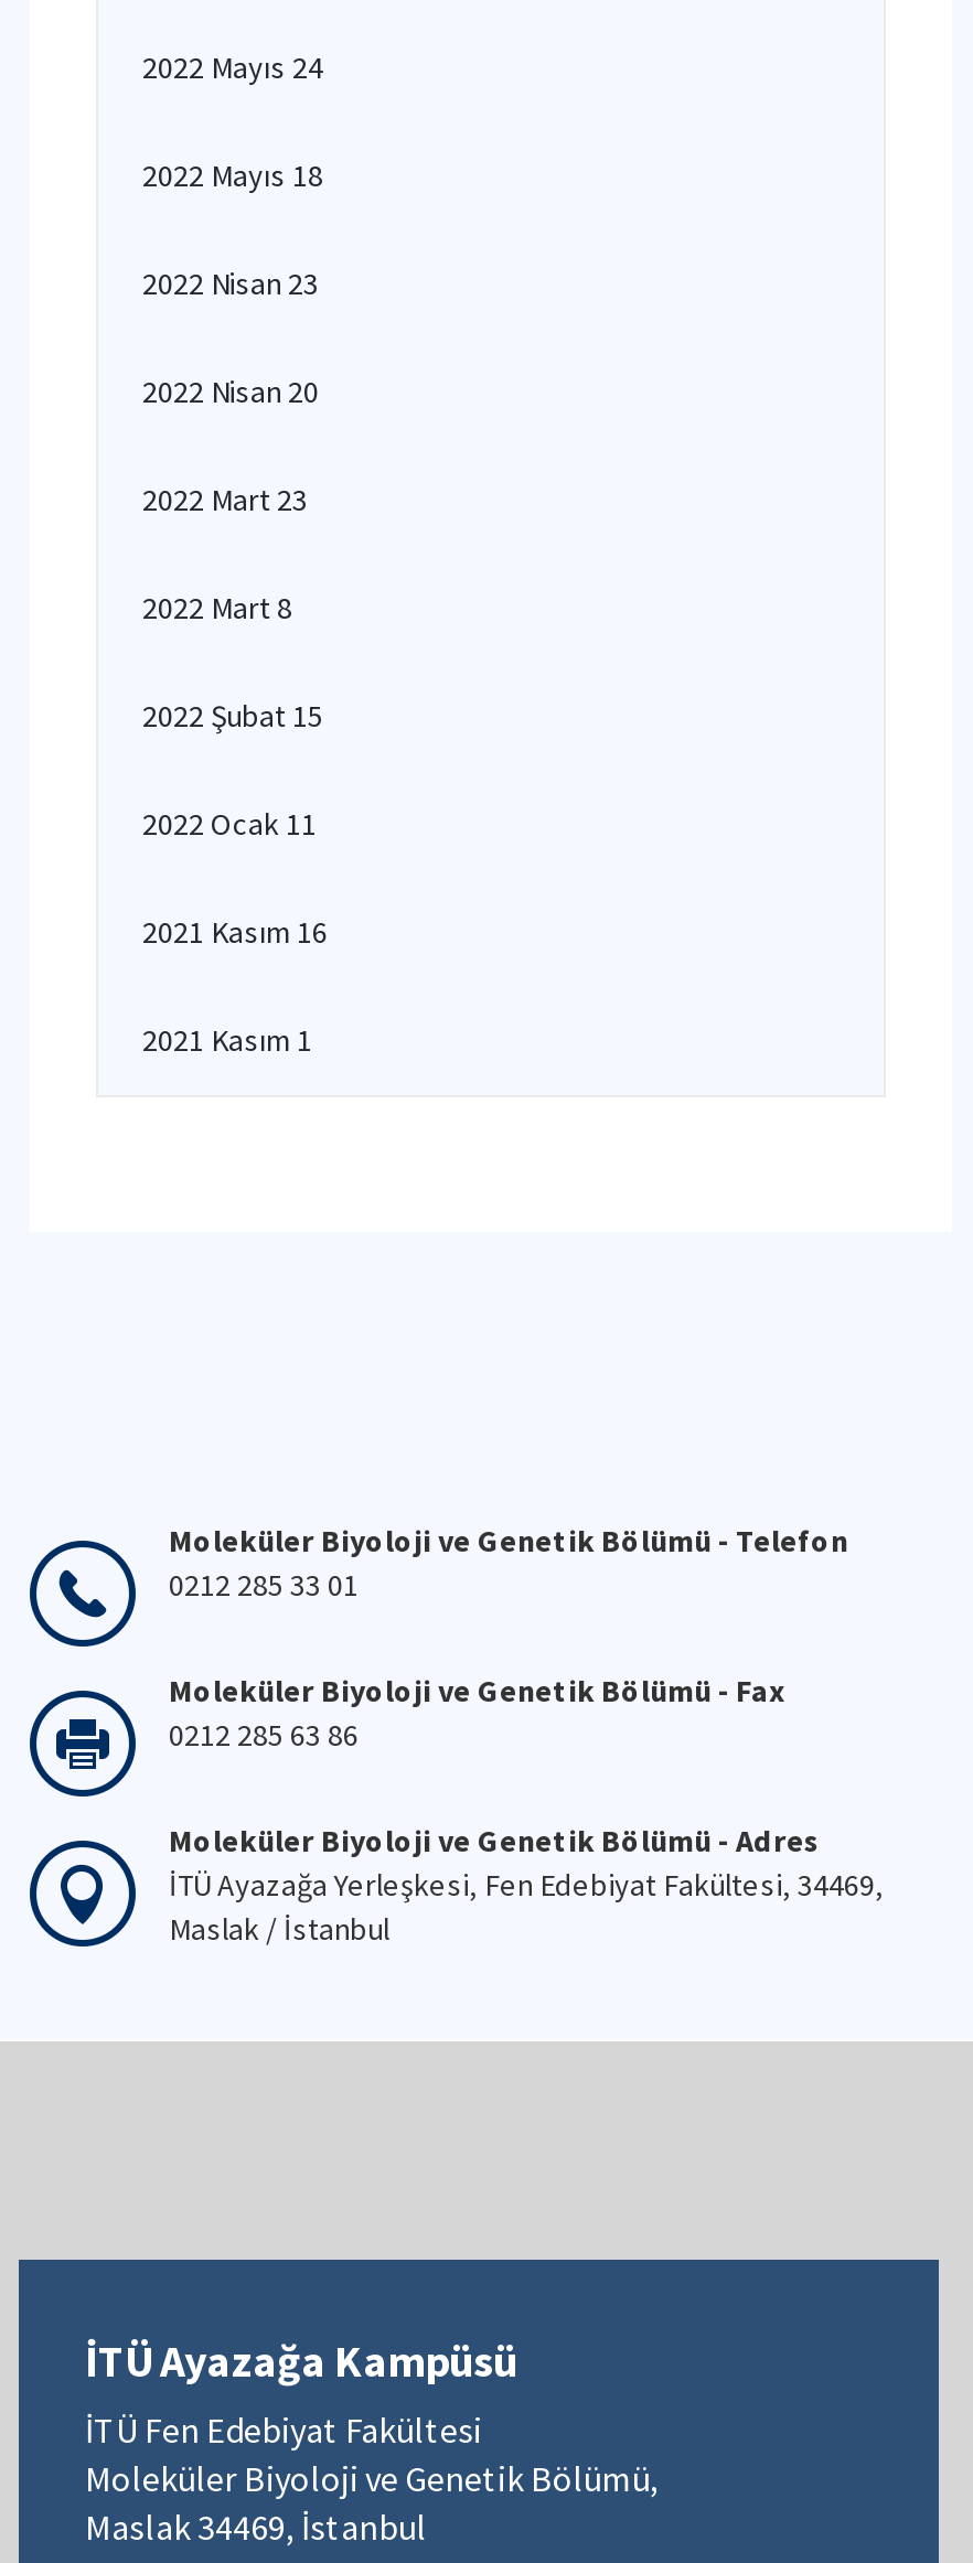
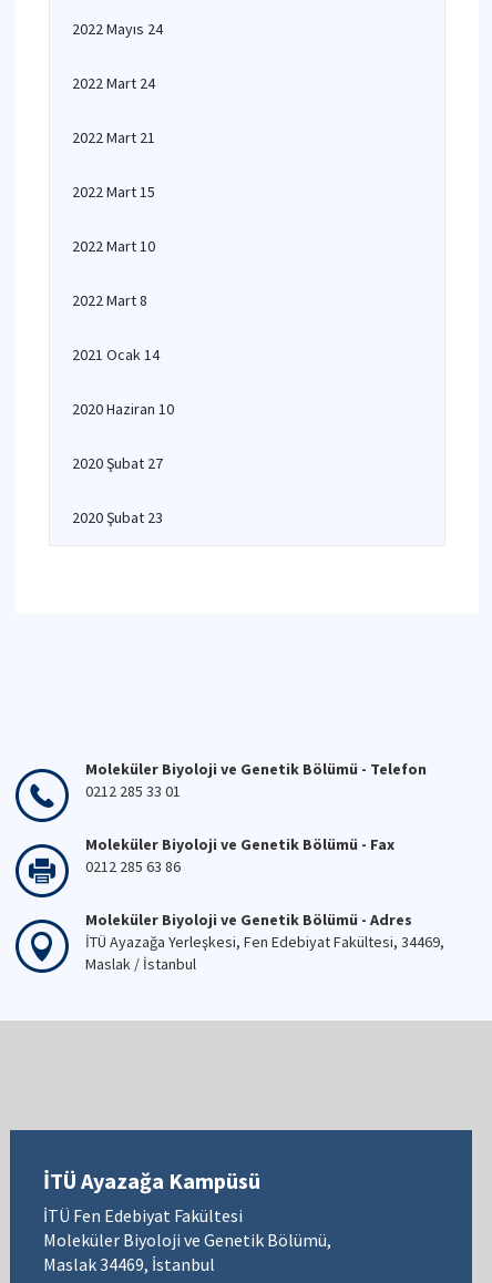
[142,156,323,195] 2022 Mayıs 18 -> [72,73,155,93] 2022 Mart 24
[142,264,319,303] 2022 Nisan 23 -> [72,127,155,147] 2022 Mart 21
[142,372,319,411] 2022 Nisan 20 -> [72,182,155,202] 2022 Mart 15
[142,480,308,519] 2022 Mart 23 -> [72,236,155,256] 2022 Mart 10
[142,696,323,736] 2022 Şubat 15 -> [72,345,160,365] 2021 Ocak 14
[142,804,317,844] 2022 Ocak 11 -> [72,399,174,419] 2020 Haziran 10
[142,912,328,952] 2021 Kasım 16 -> [72,453,163,473] 2020 Şubat 27
[142,1020,312,1060] 2021 Kasım 1 -> [72,507,163,527] 2020 Şubat 23

